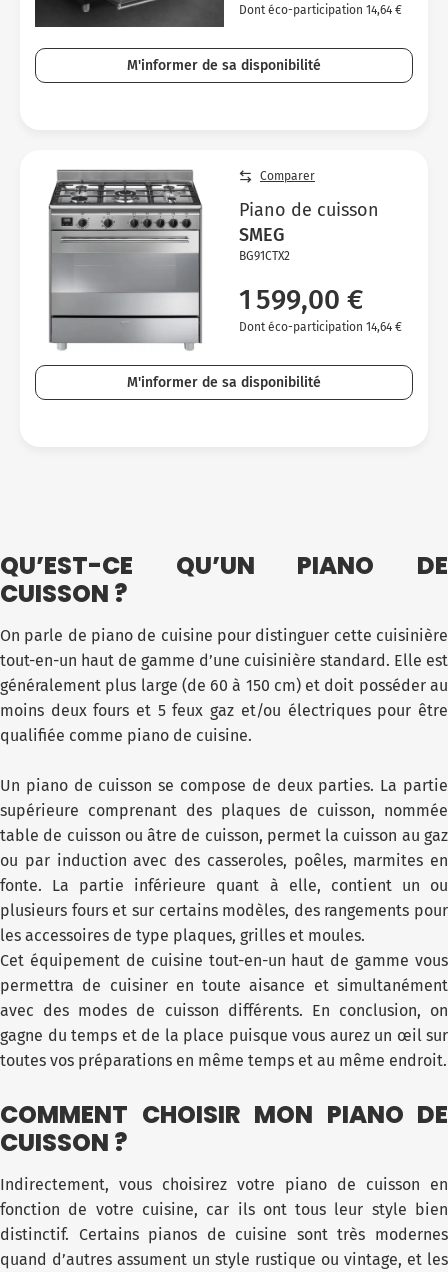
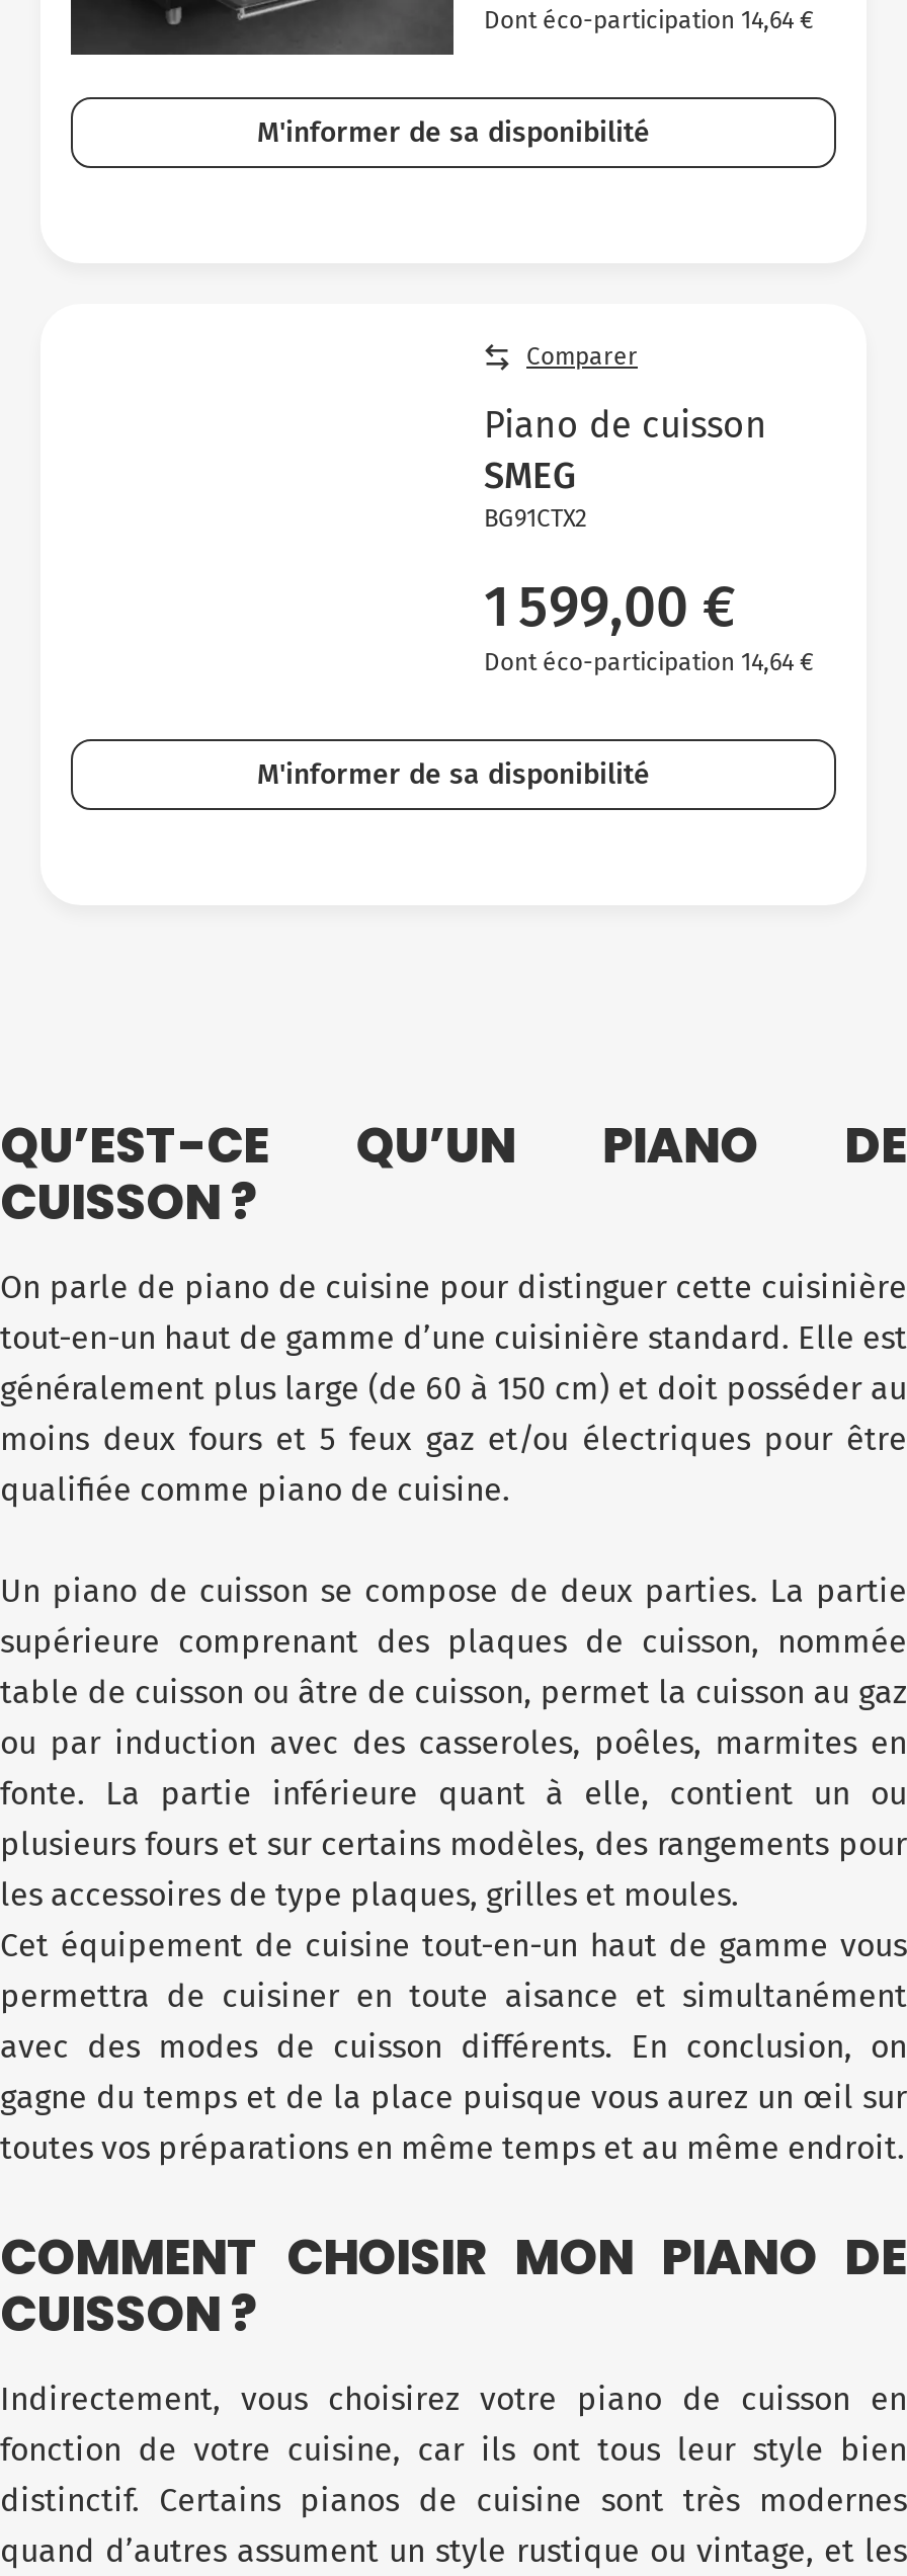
[48,169,203,351] [image] -> none

